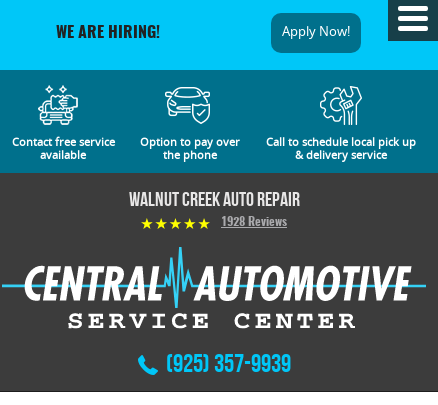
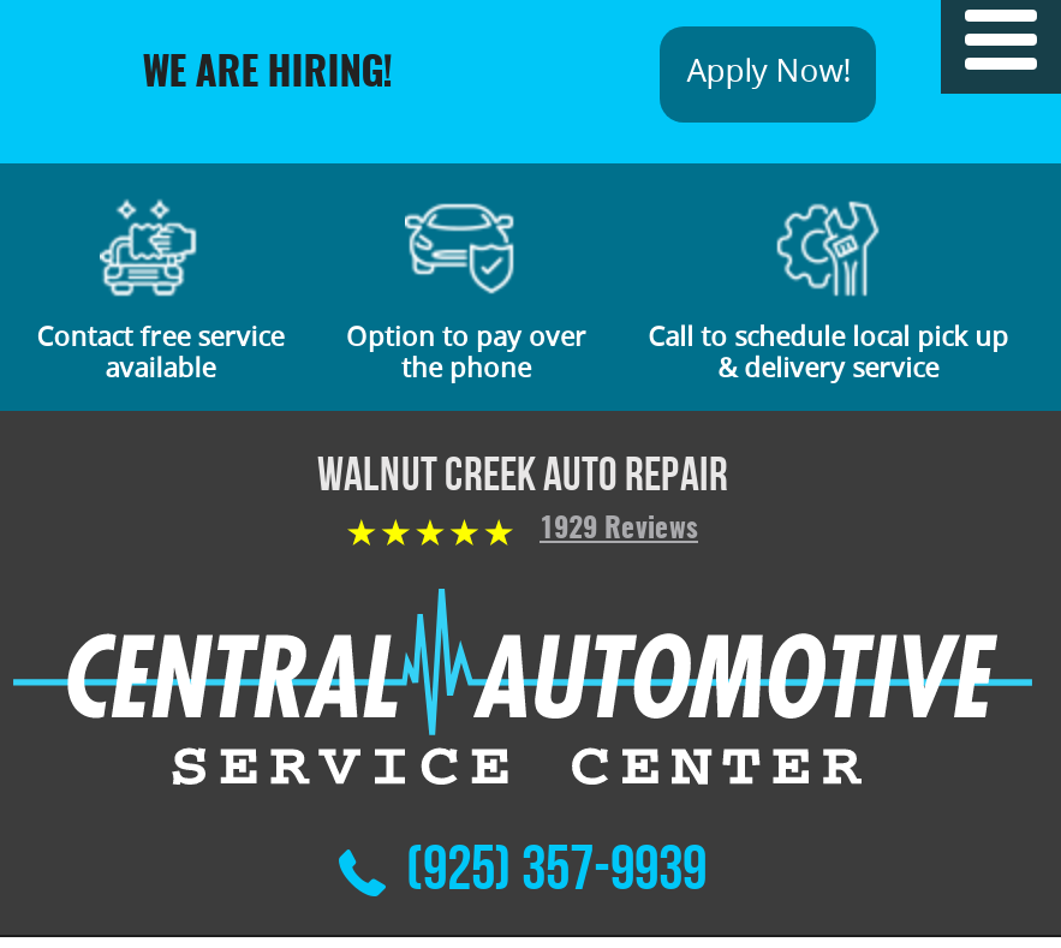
[221,217,287,228] 1928 Reviews -> [540,518,698,544] 1929 Reviews

